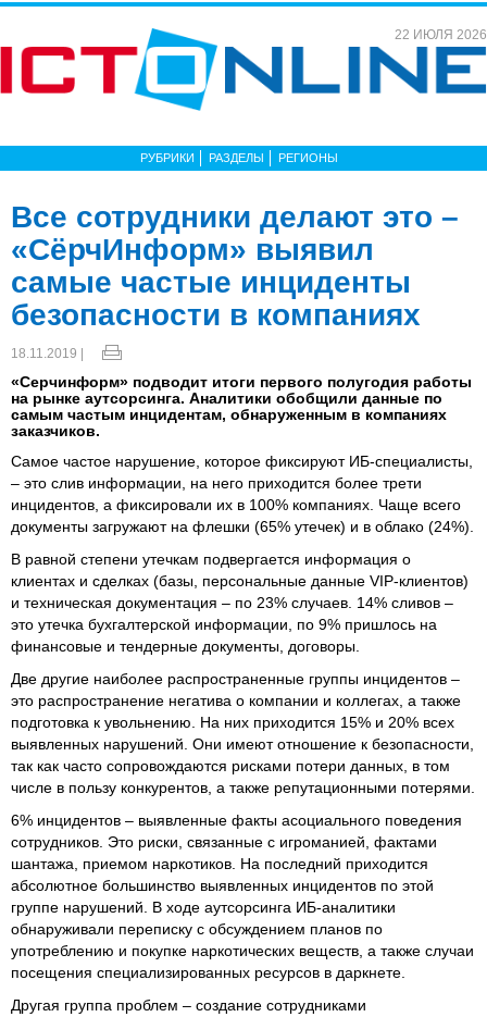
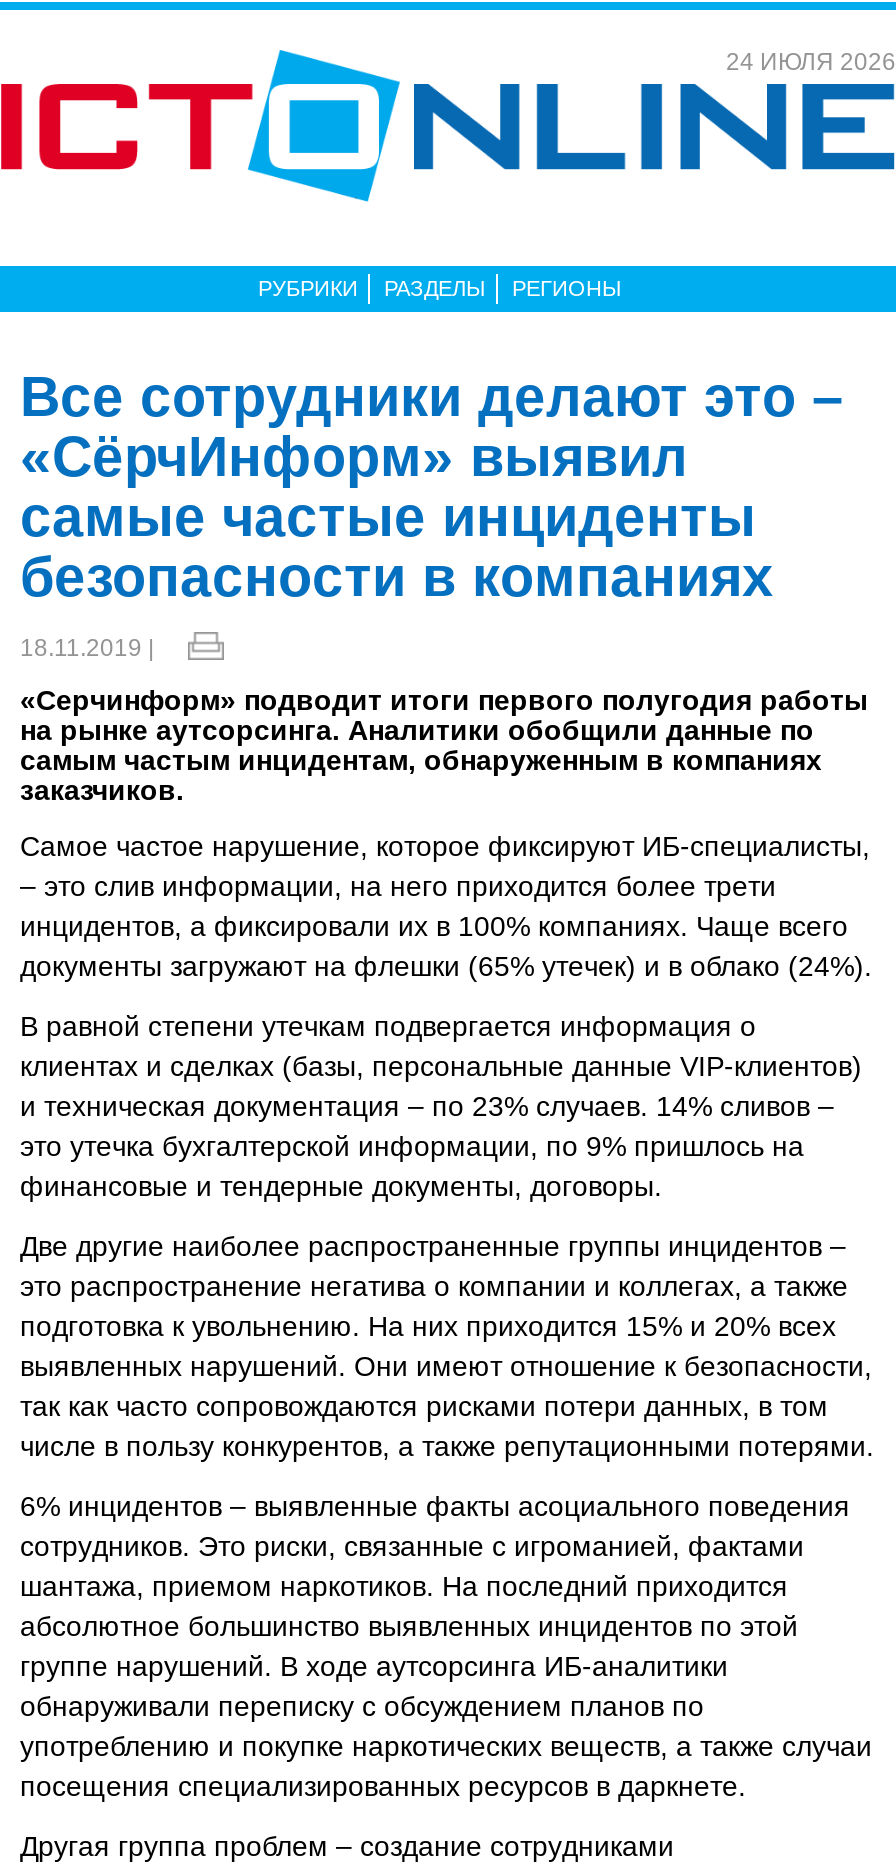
[395,27,487,42] 22 ИЮЛЯ 2026 -> [726,48,896,76] 24 ИЮЛЯ 2026

